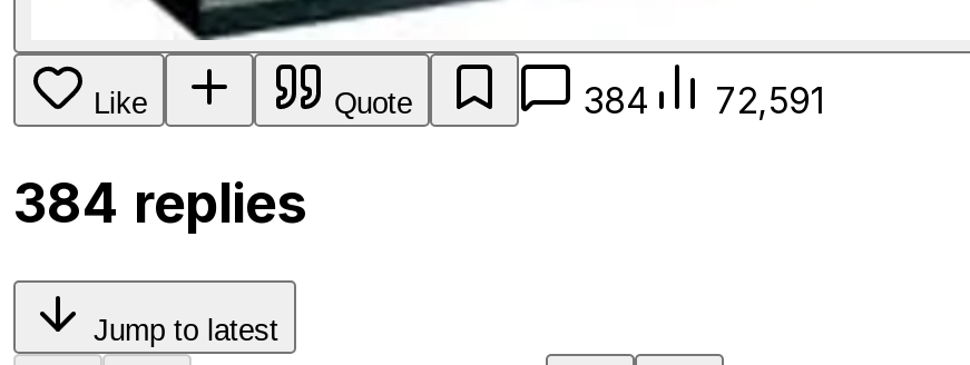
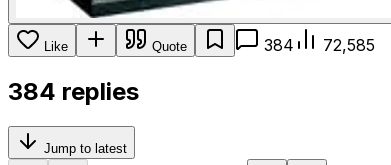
[584,78,826,122] 384 72,591 -> [264,35,375,55] 384 72,585

